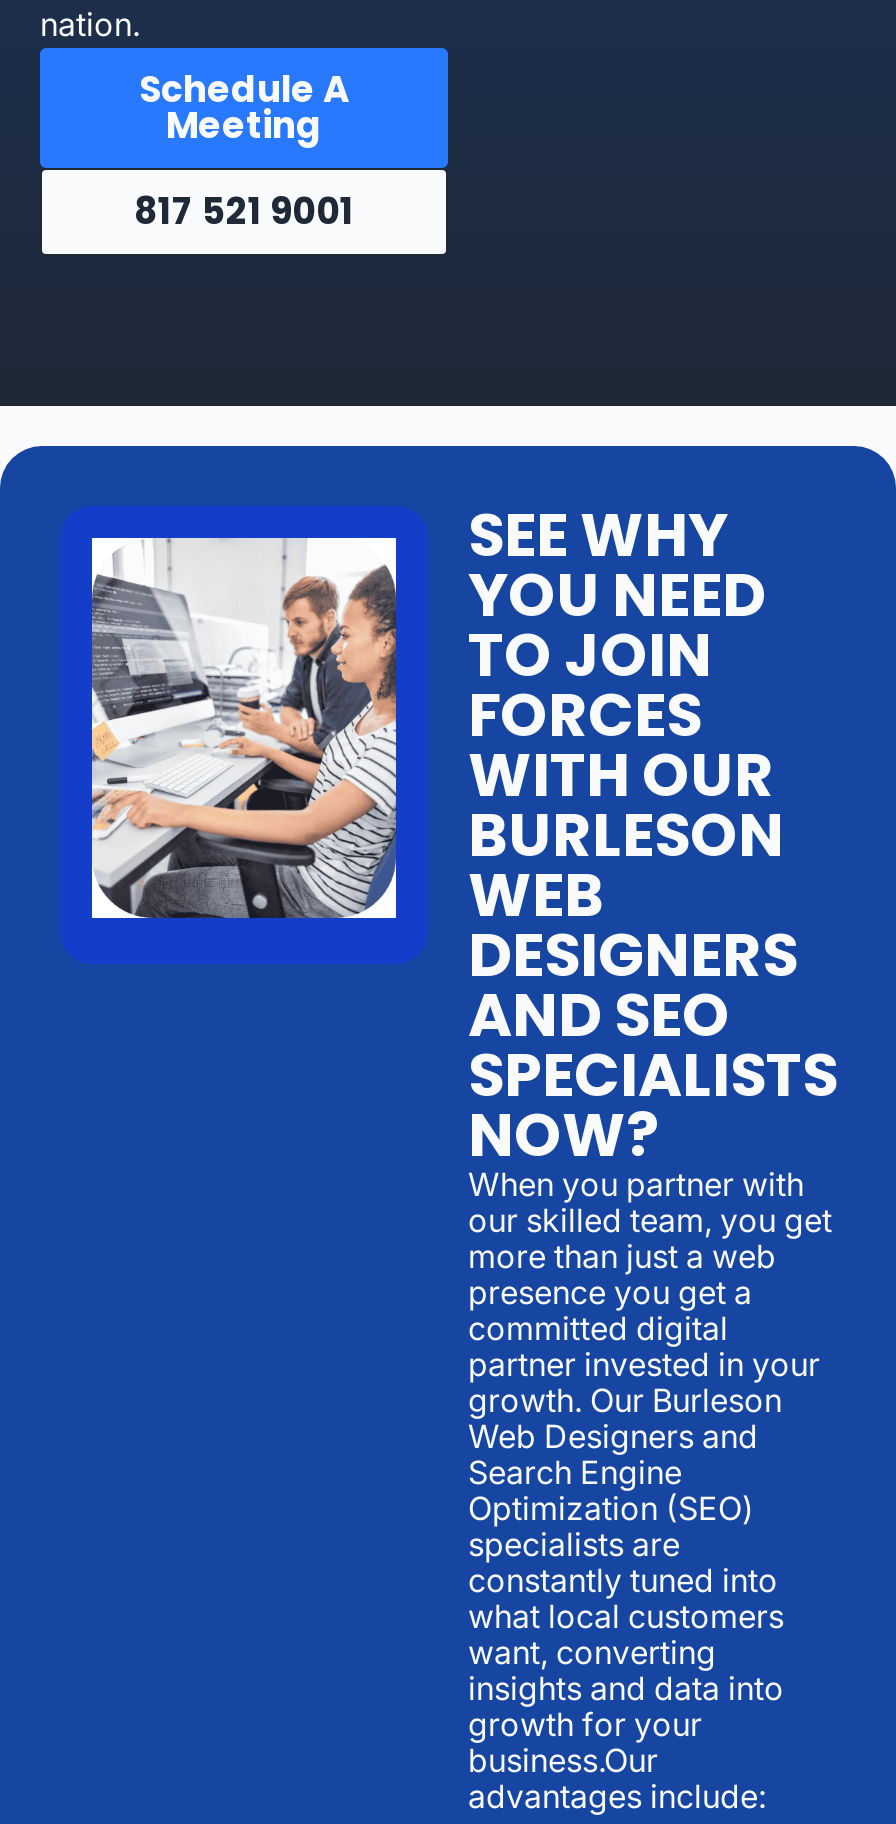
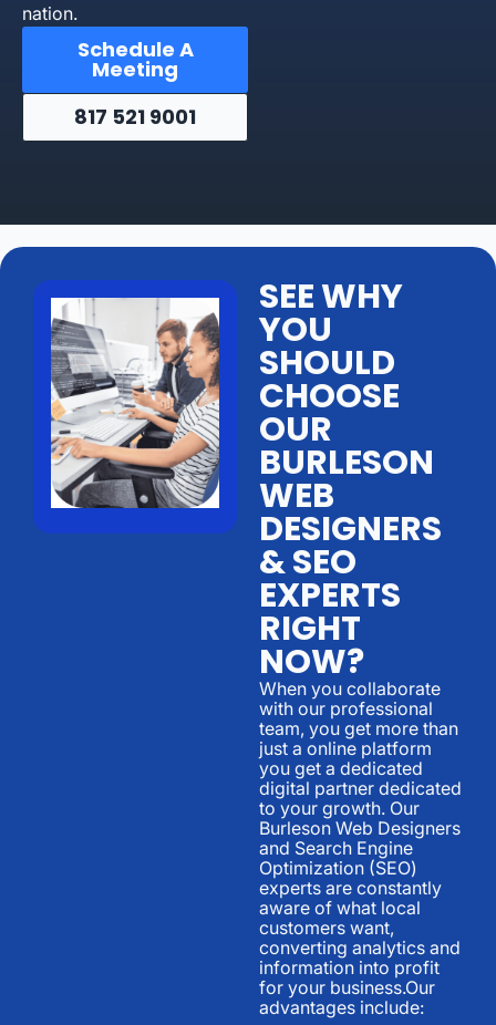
[468,554,774,818] YOU NEED | TO JOIN | FORCES | WITH OUR -> [259,306,400,453] YOU | SHOULD | CHOOSE | OUR
[468,974,838,1118] AND SEO | SPECIALISTS -> [259,539,401,652] & SEO | EXPERTS | RIGHT
moved [468,1094,658,1178] -> [259,638,364,685]: NOW?
[468,1164,832,1492] When you partner with | our skilled team, you get | more than just a web | presence you get a | committed digital | partner invested in your | growth. Our Burleson | Web Designers and | Search Engine -> [259,677,462,859] When you collaborate | with our professional | team, you get more than | just a online platform | you get a dedicated | digital partner dedicated | to your growth. Our | Burleson Web Designers | and Search Engine
moved [468,1488,754,1528] -> [259,857,417,879]: Optimization (SEO)
[468,1524,784,1780] specialists are | constantly tuned into | what local customers | want, converting | insights and data into | growth for your | business.Our -> [259,876,461,998] experts are constantly | aware of what local | customers want, | converting analytics and | information into profit | for your business.Our

